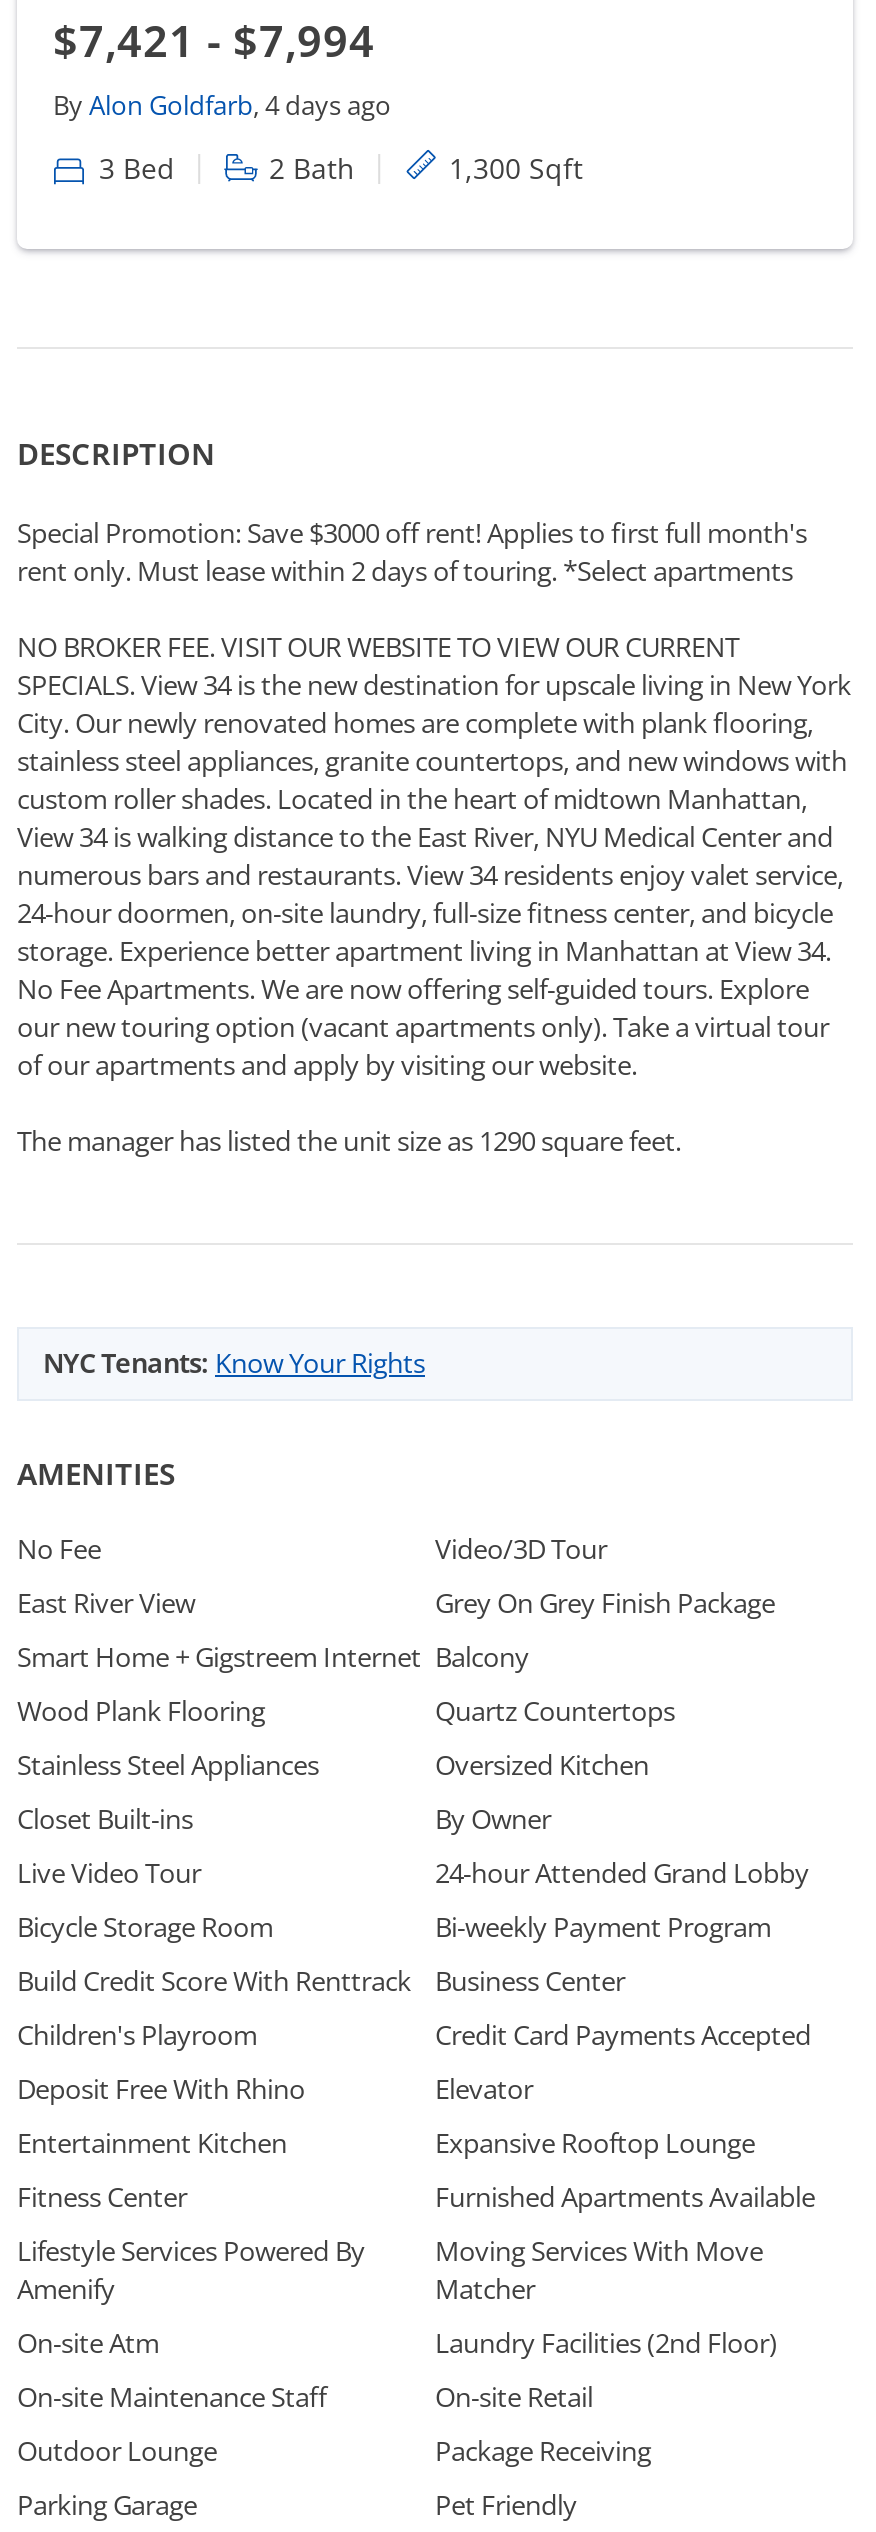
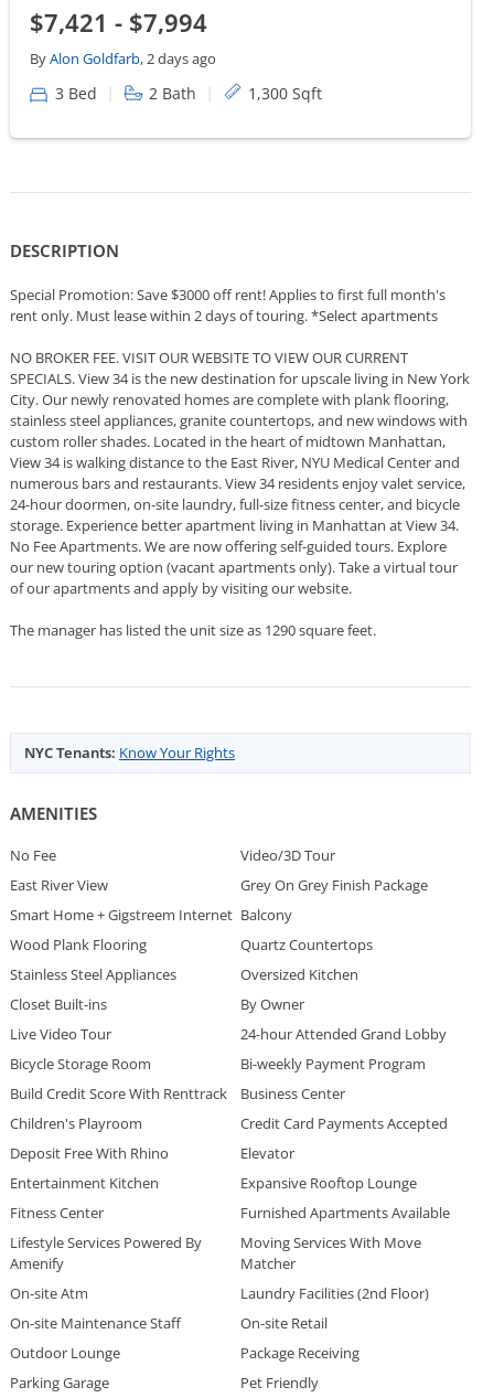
[53,87,391,123] By Alon Goldfarb, 4 days ago -> [30,49,216,69] By Alon Goldfarb, 2 days ago

